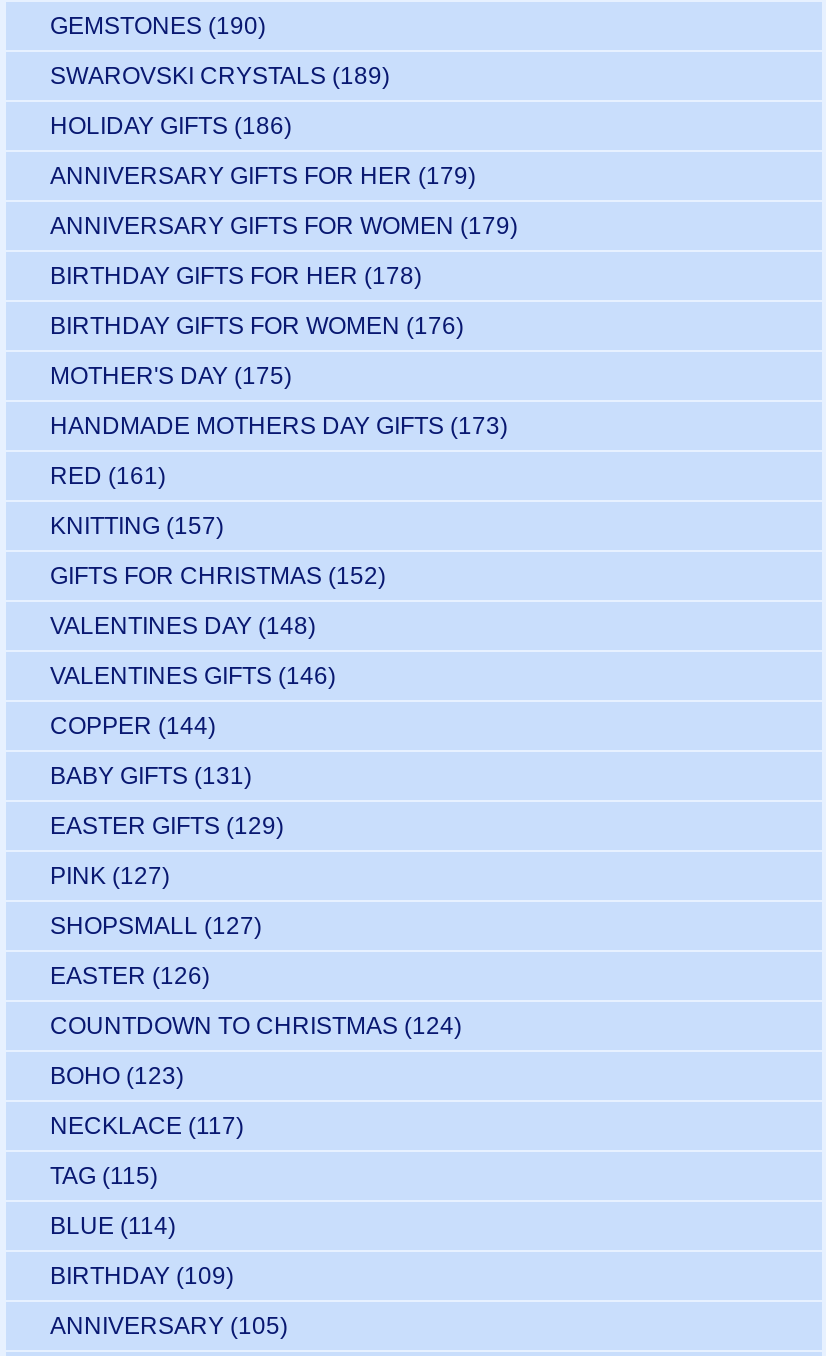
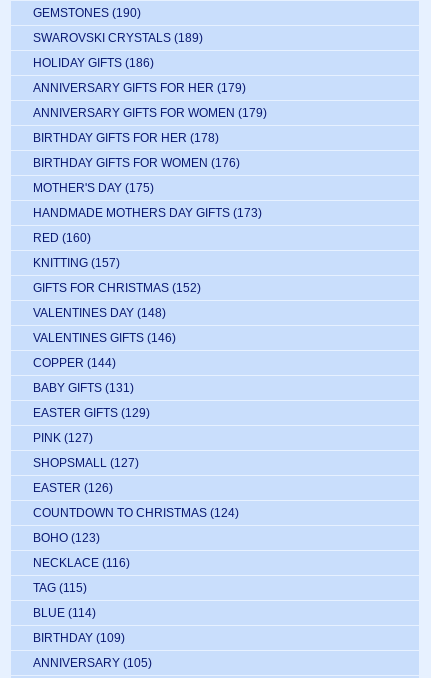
[50,462,166,490] RED (161) -> [33,231,91,245] RED (160)
[50,1112,244,1140] NECKLACE (117) -> [33,556,130,570] NECKLACE (116)

